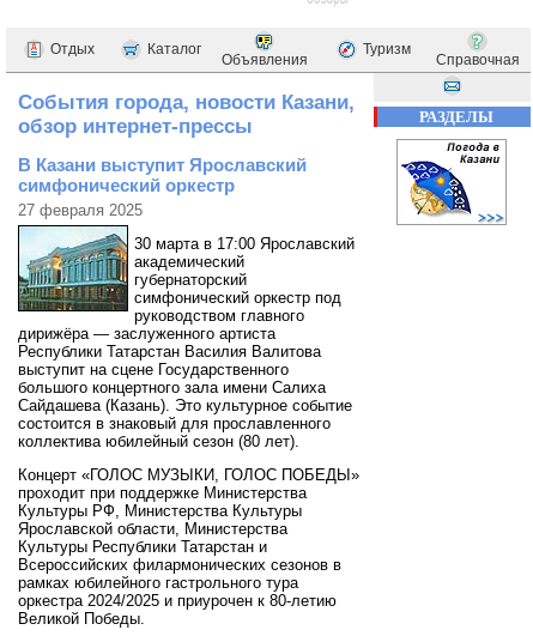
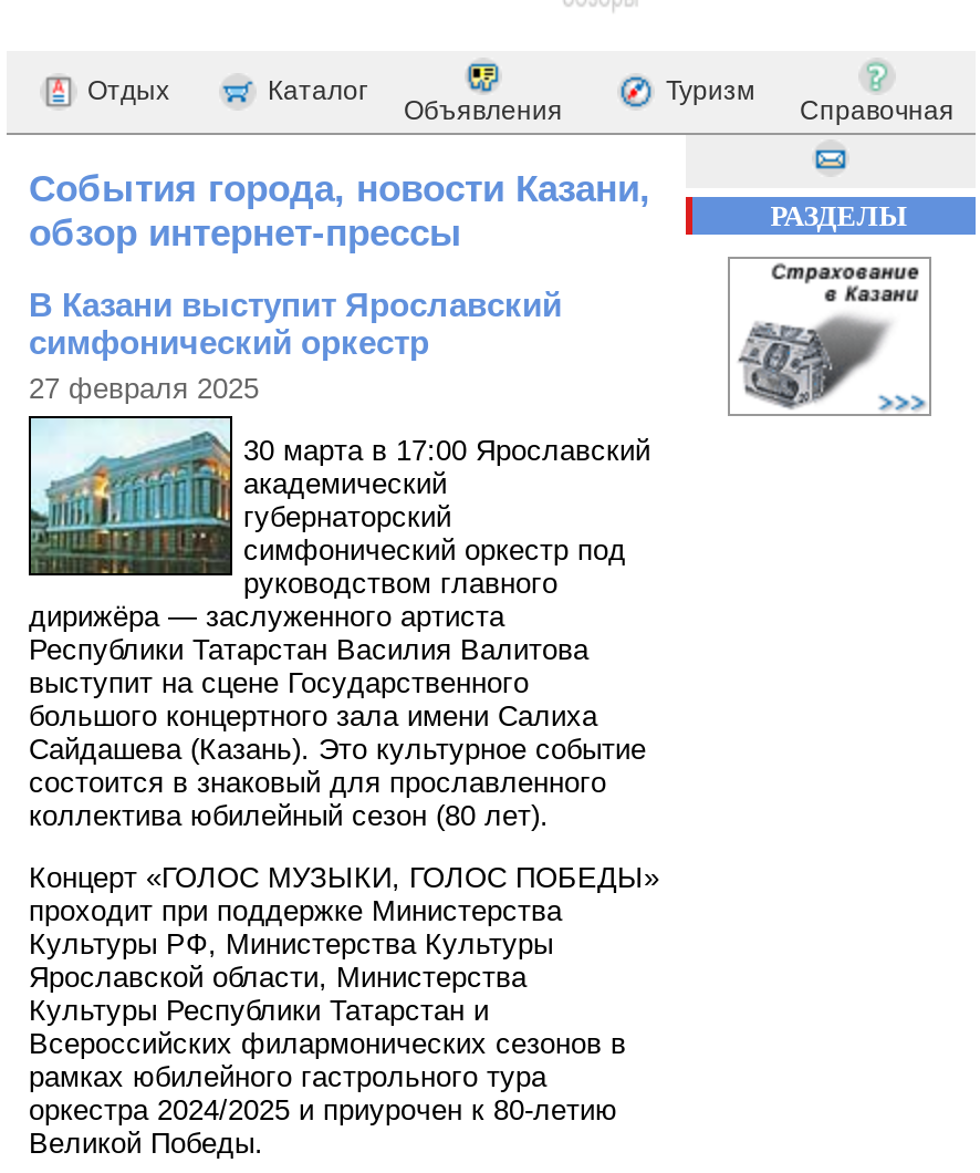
[400,141,493,222] [image] -> [737,261,905,409] [image]

